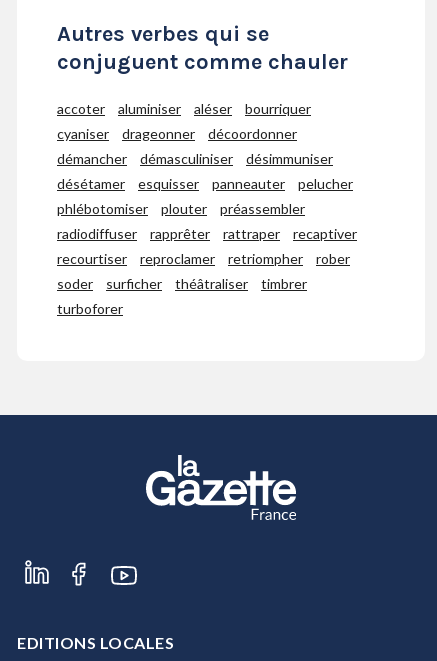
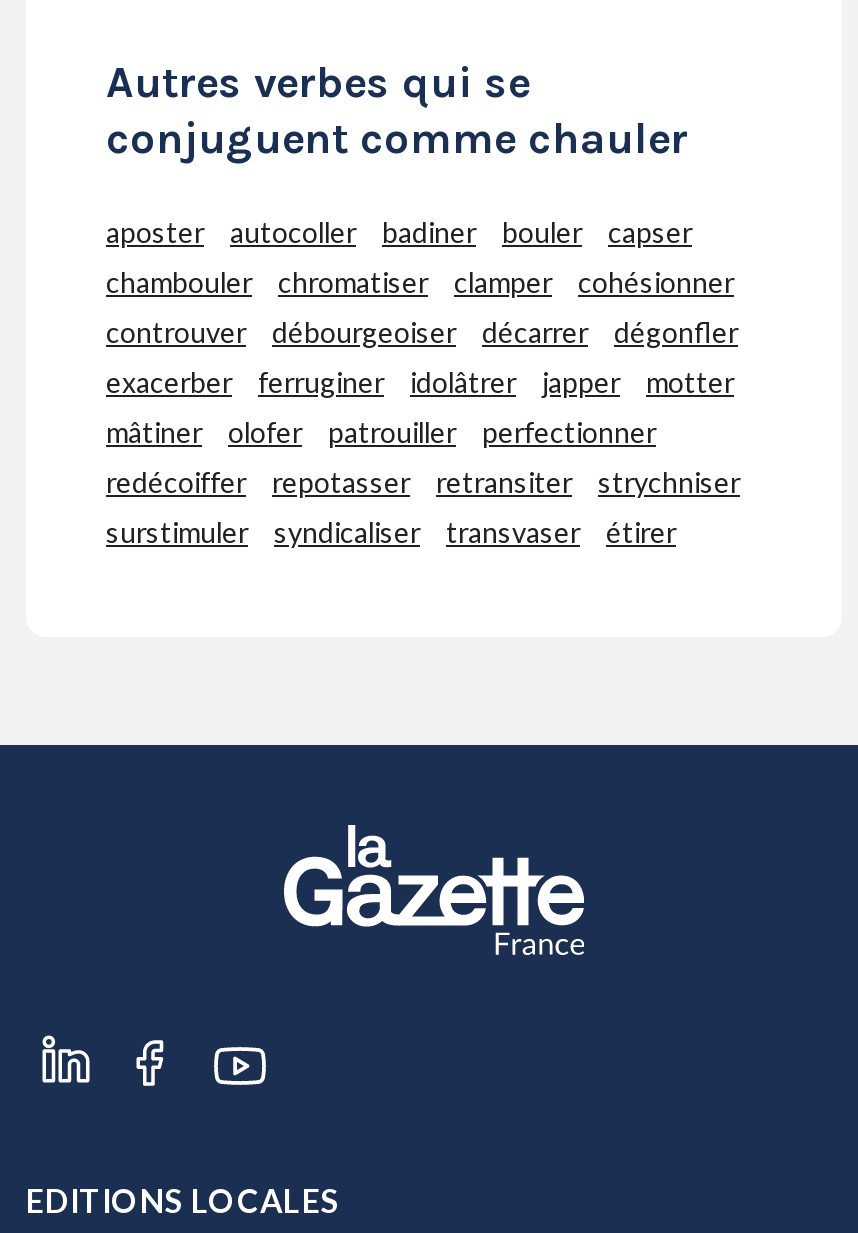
[57,100,357,317] accoter | aluminiser | aléser | bourriquer | cyaniser | drageonner | décoordonner | démancher | démasculiniser | désimmuniser | désétamer | esquisser | panneauter | pelucher | phlébotomiser | plouter | préassembler | radiodiffuser | rapprêter | rattraper | recaptiver | recourtiser | reproclamer | retriompher | rober | soder | surficher | théâtraliser | timbrer | turboforer -> [106,215,740,549] aposter | autocoller | badiner | bouler | capser | chambouler | chromatiser | clamper | cohésionner | controuver | débourgeoiser | décarrer | dégonfler | exacerber | ferruginer | idolâtrer | japper | motter | mâtiner | olofer | patrouiller | perfectionner | redécoiffer | repotasser | retransiter | strychniser | surstimuler | syndicaliser | transvaser | étirer

